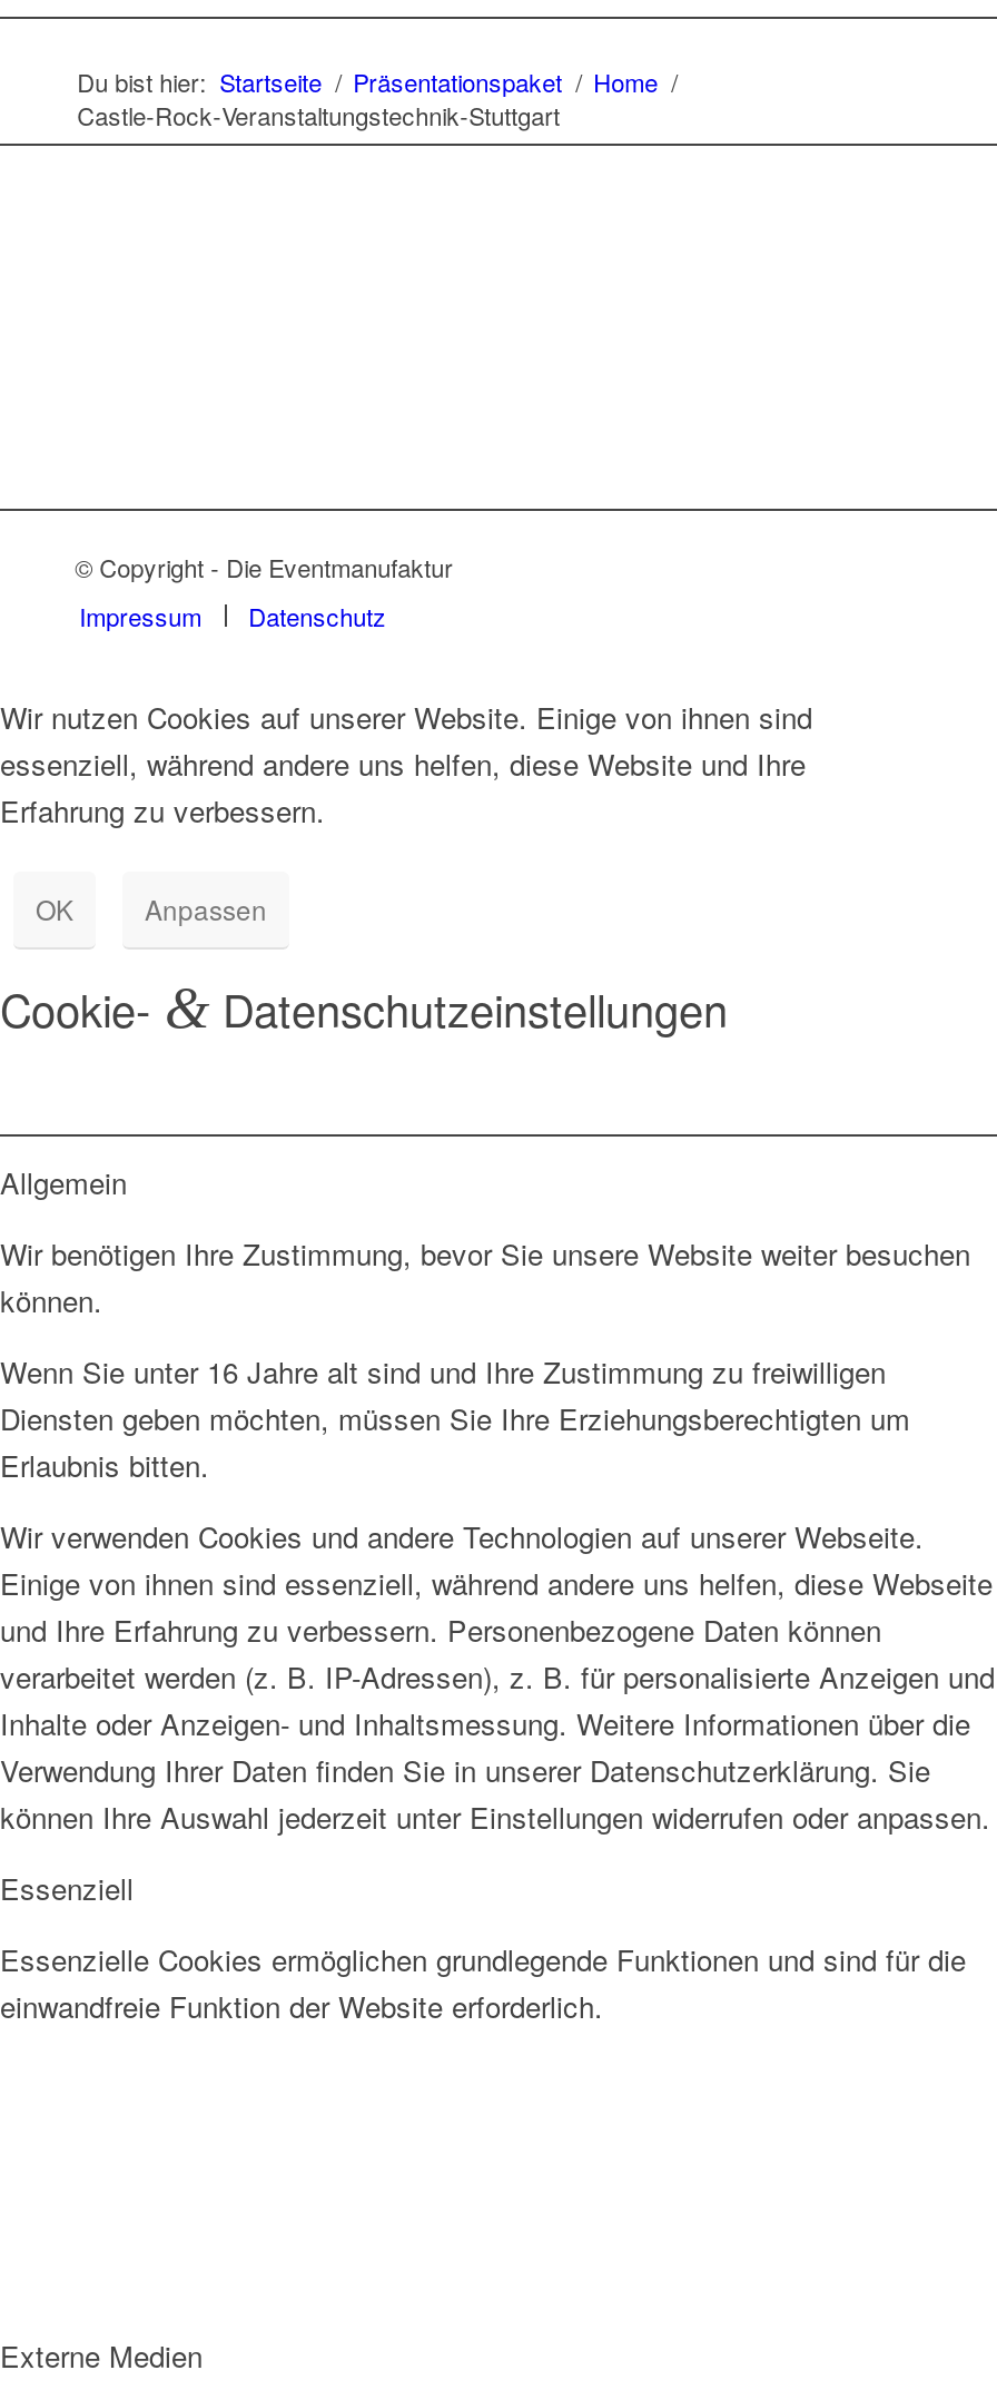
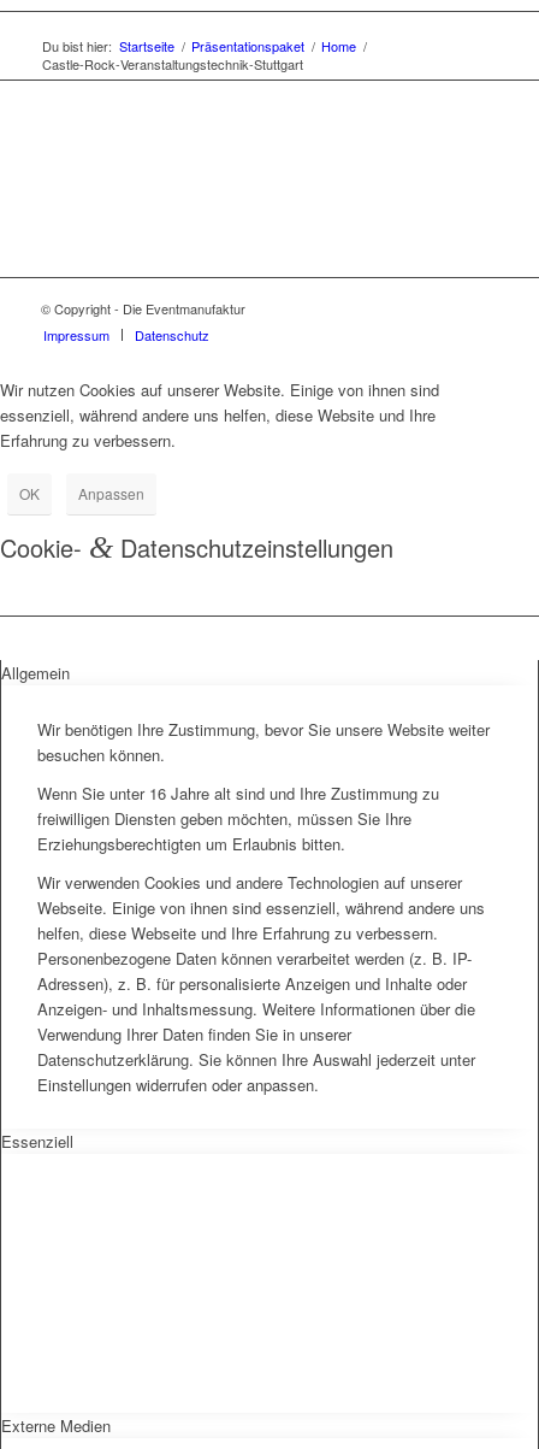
[0,1939,966,2028] Essenzielle Cookies ermöglichen grundlegende Funktionen und sind für die | einwandfreie Funktion der Website erforderlich. -> none

